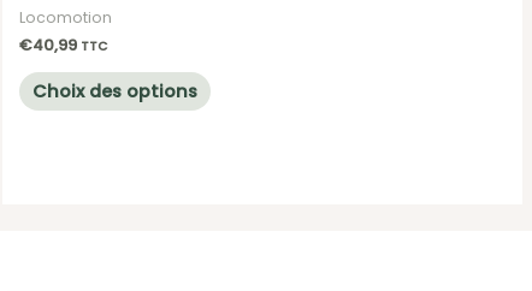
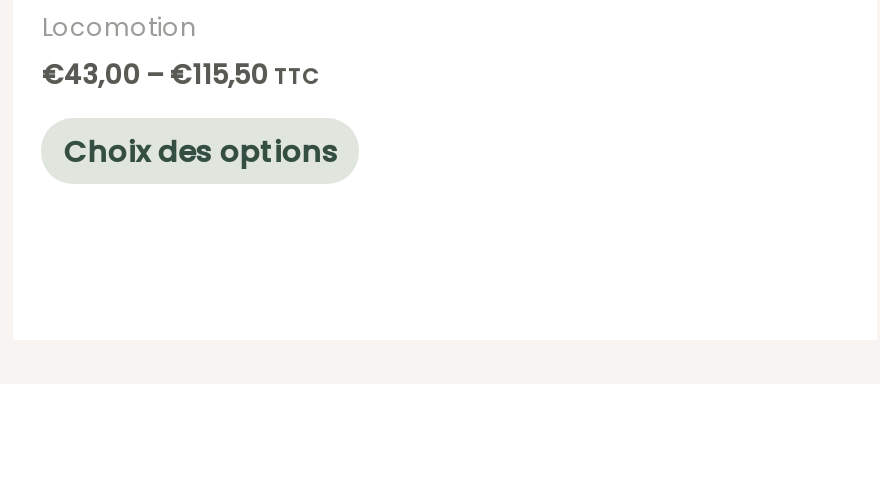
[20,34,109,56] €40,99 TTC -> [42,55,320,93] €43,00 – €115,50 TTC

